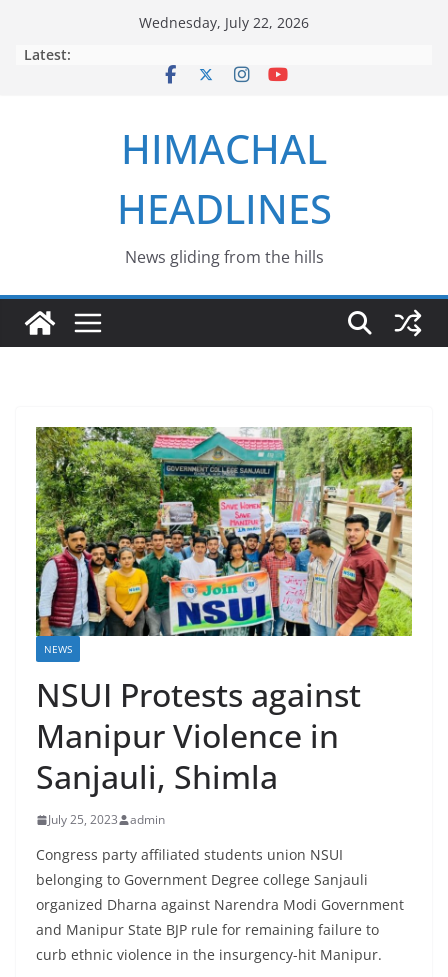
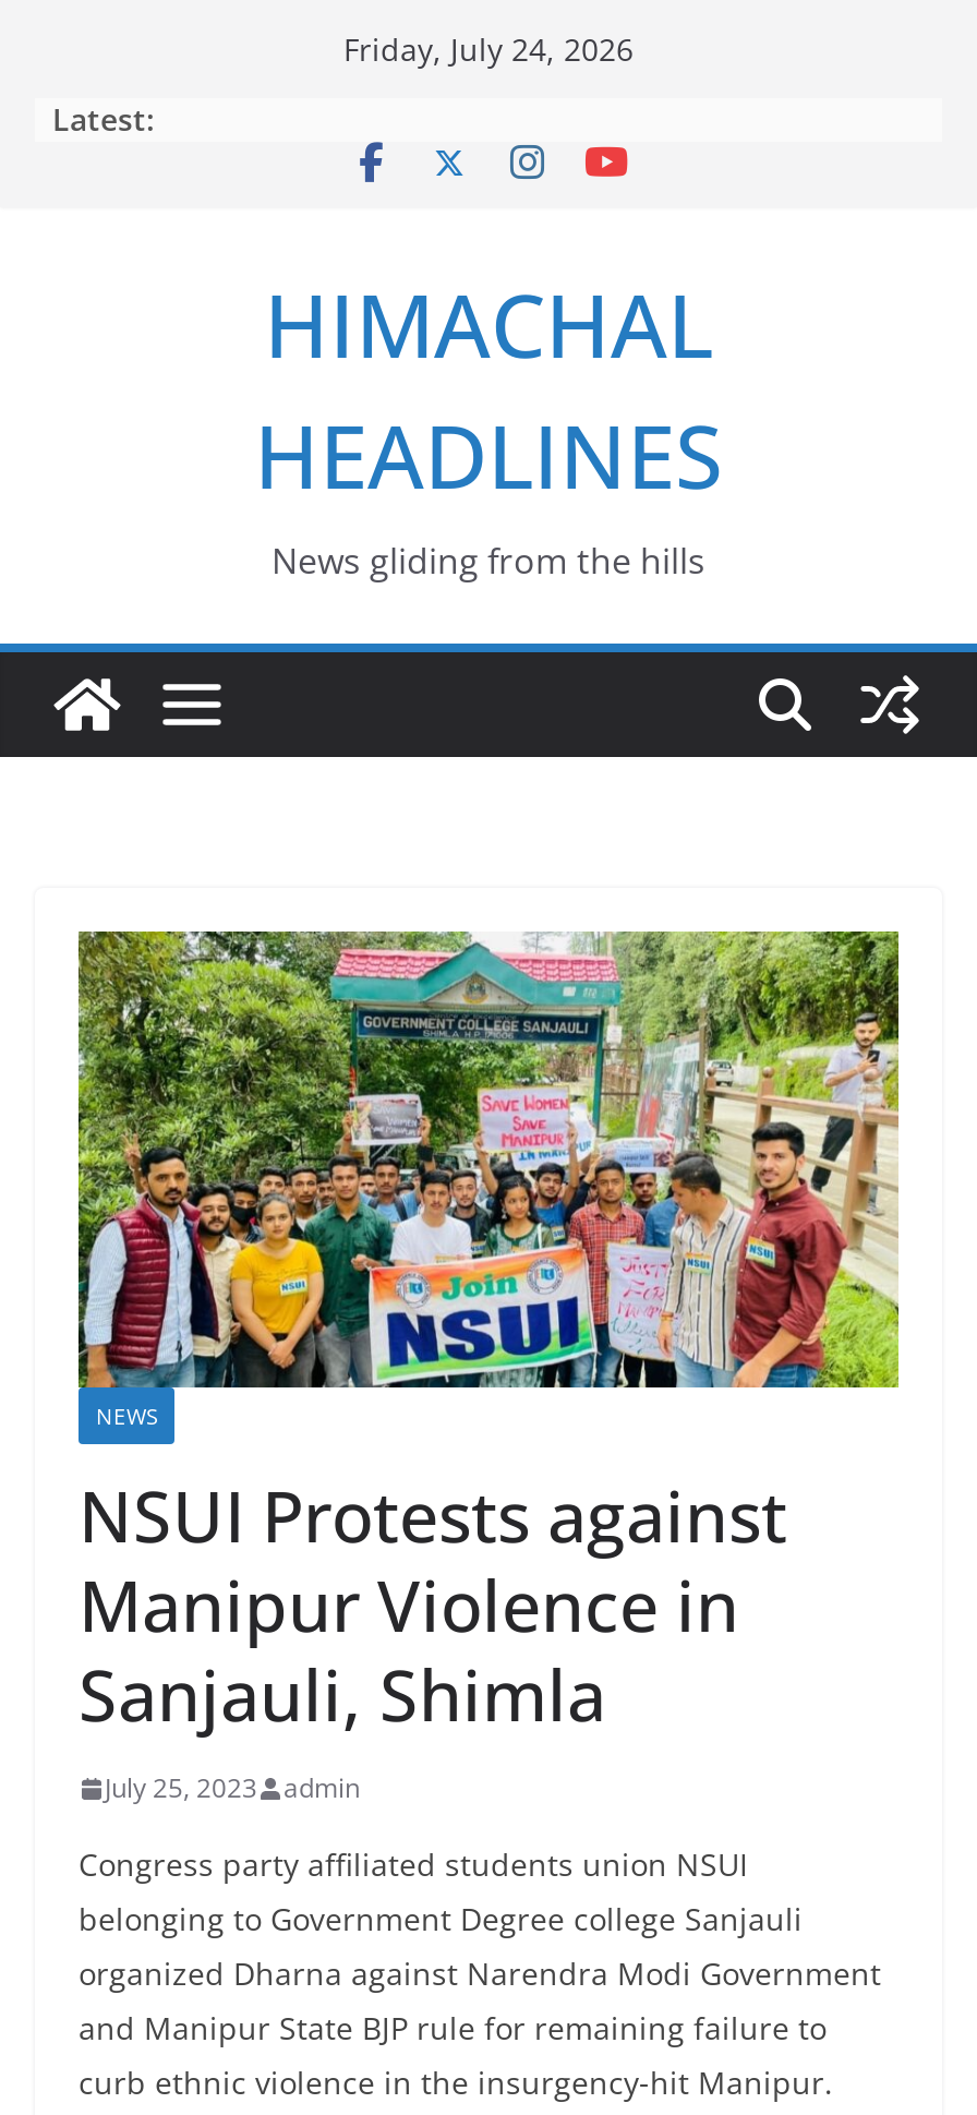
[139,13,309,32] Wednesday, July 22, 2026 -> [343,28,634,70] Friday, July 24, 2026

